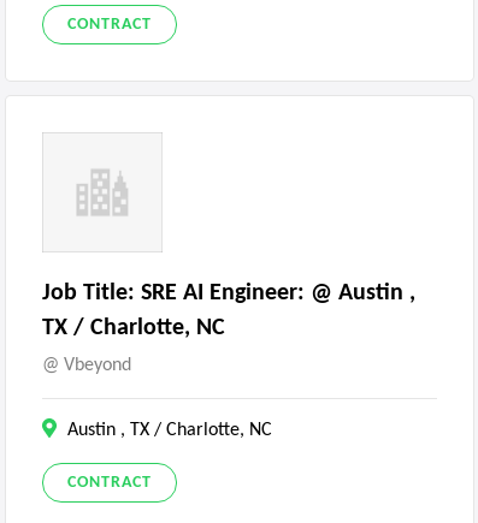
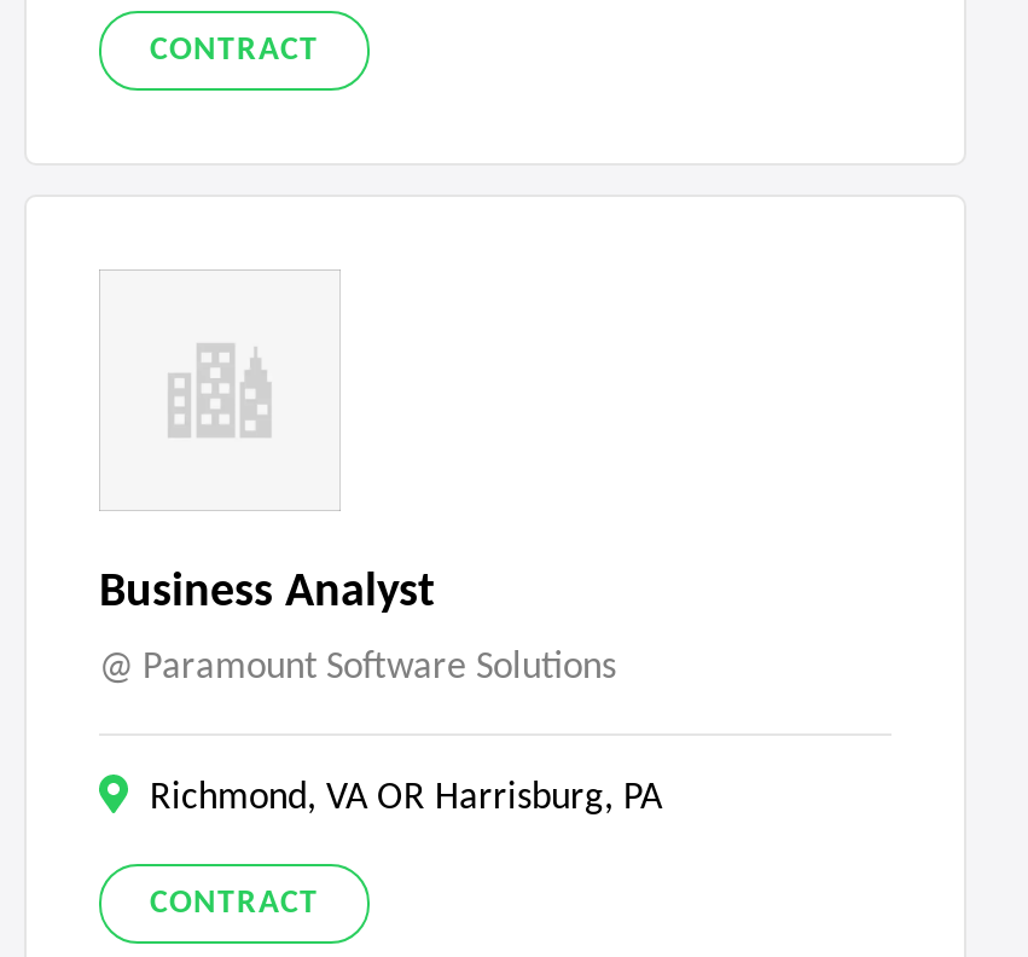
[42,282,415,341] Job Title: SRE AI Engineer: @ Austin , | TX / Charlotte, NC -> [99,569,435,617] Business Analyst
[59,356,131,376] Vbeyond -> [133,649,616,687] Paramount Software Solutions
[67,421,272,441] Austin , TX / Charlotte, NC -> [150,779,662,818] Richmond, VA OR Harrisburg, PA

